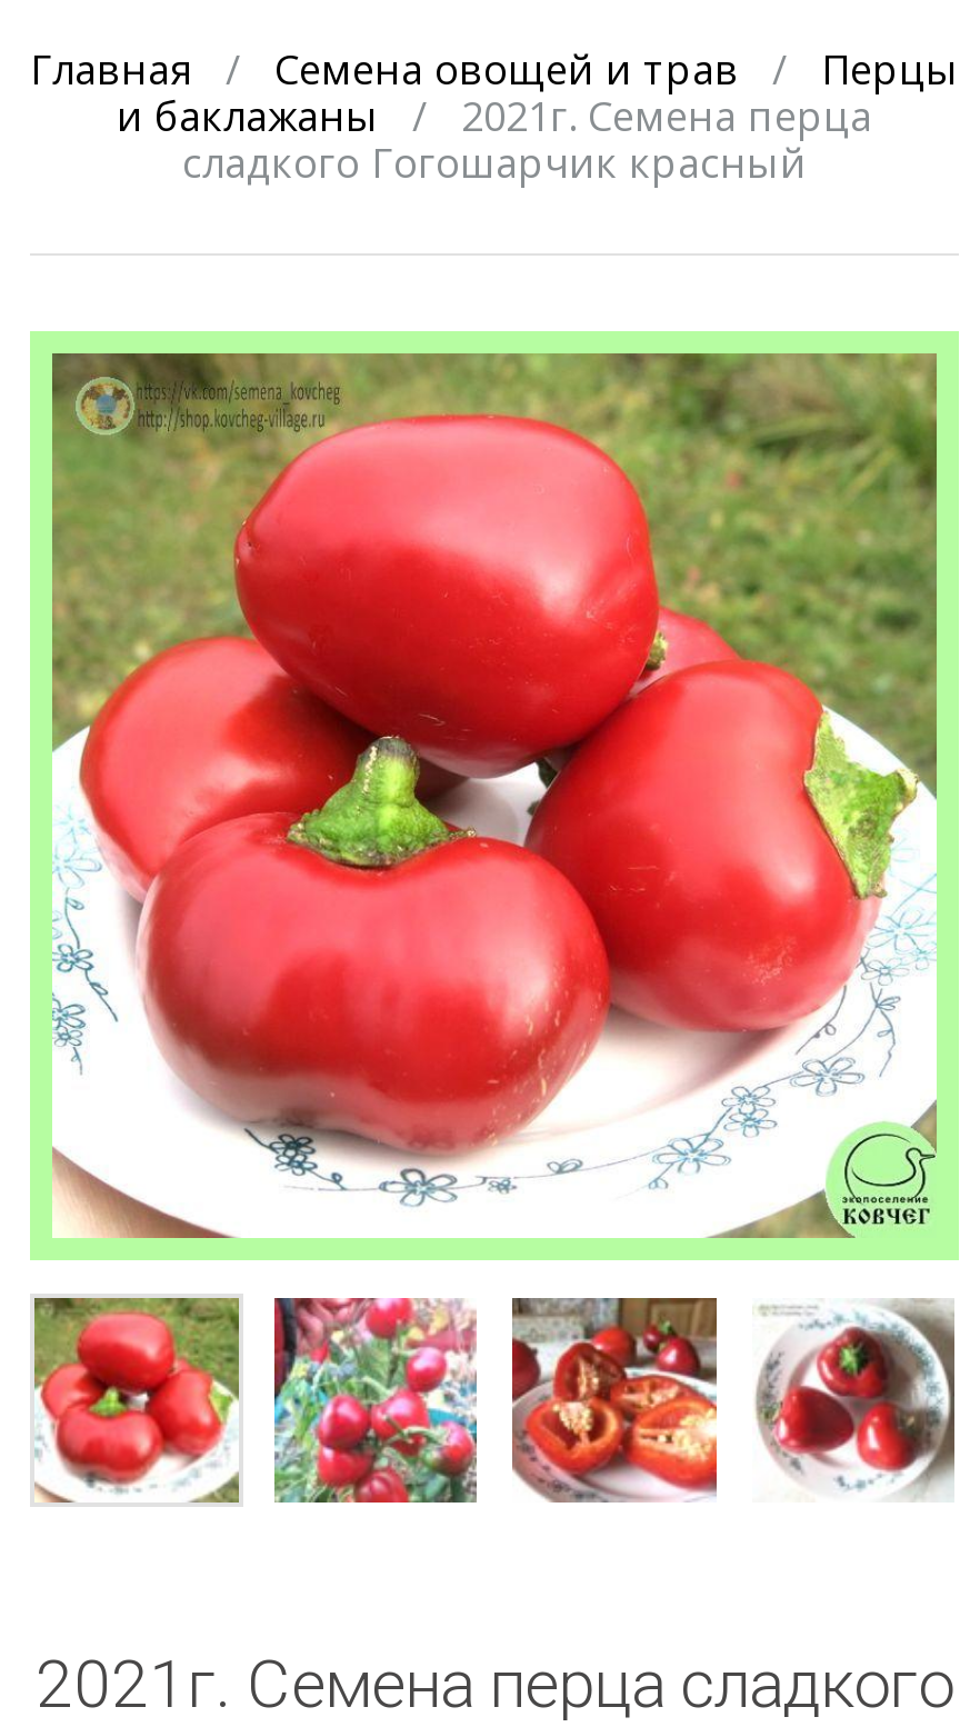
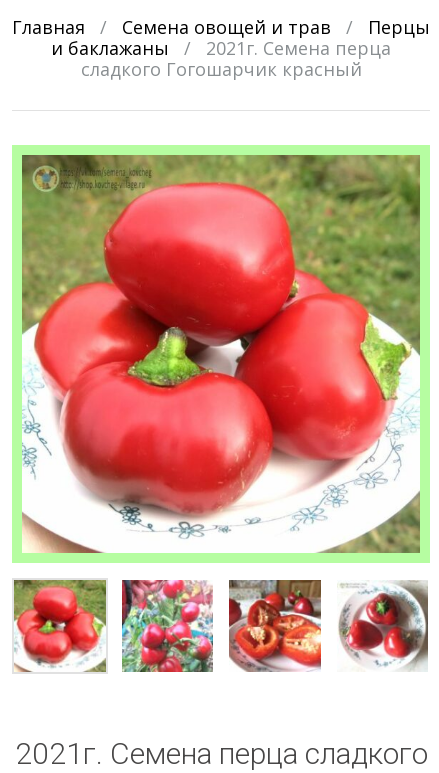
[826,1120,937,1238] [image] -> [371,501,421,554] [image]

